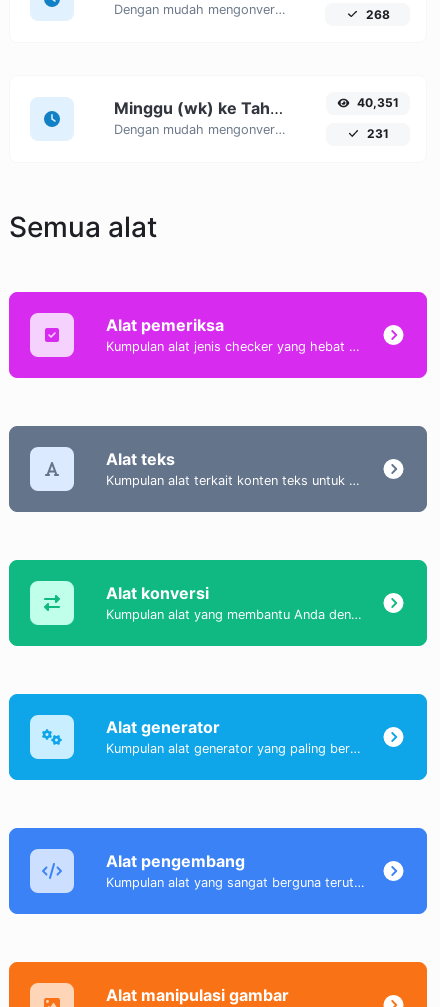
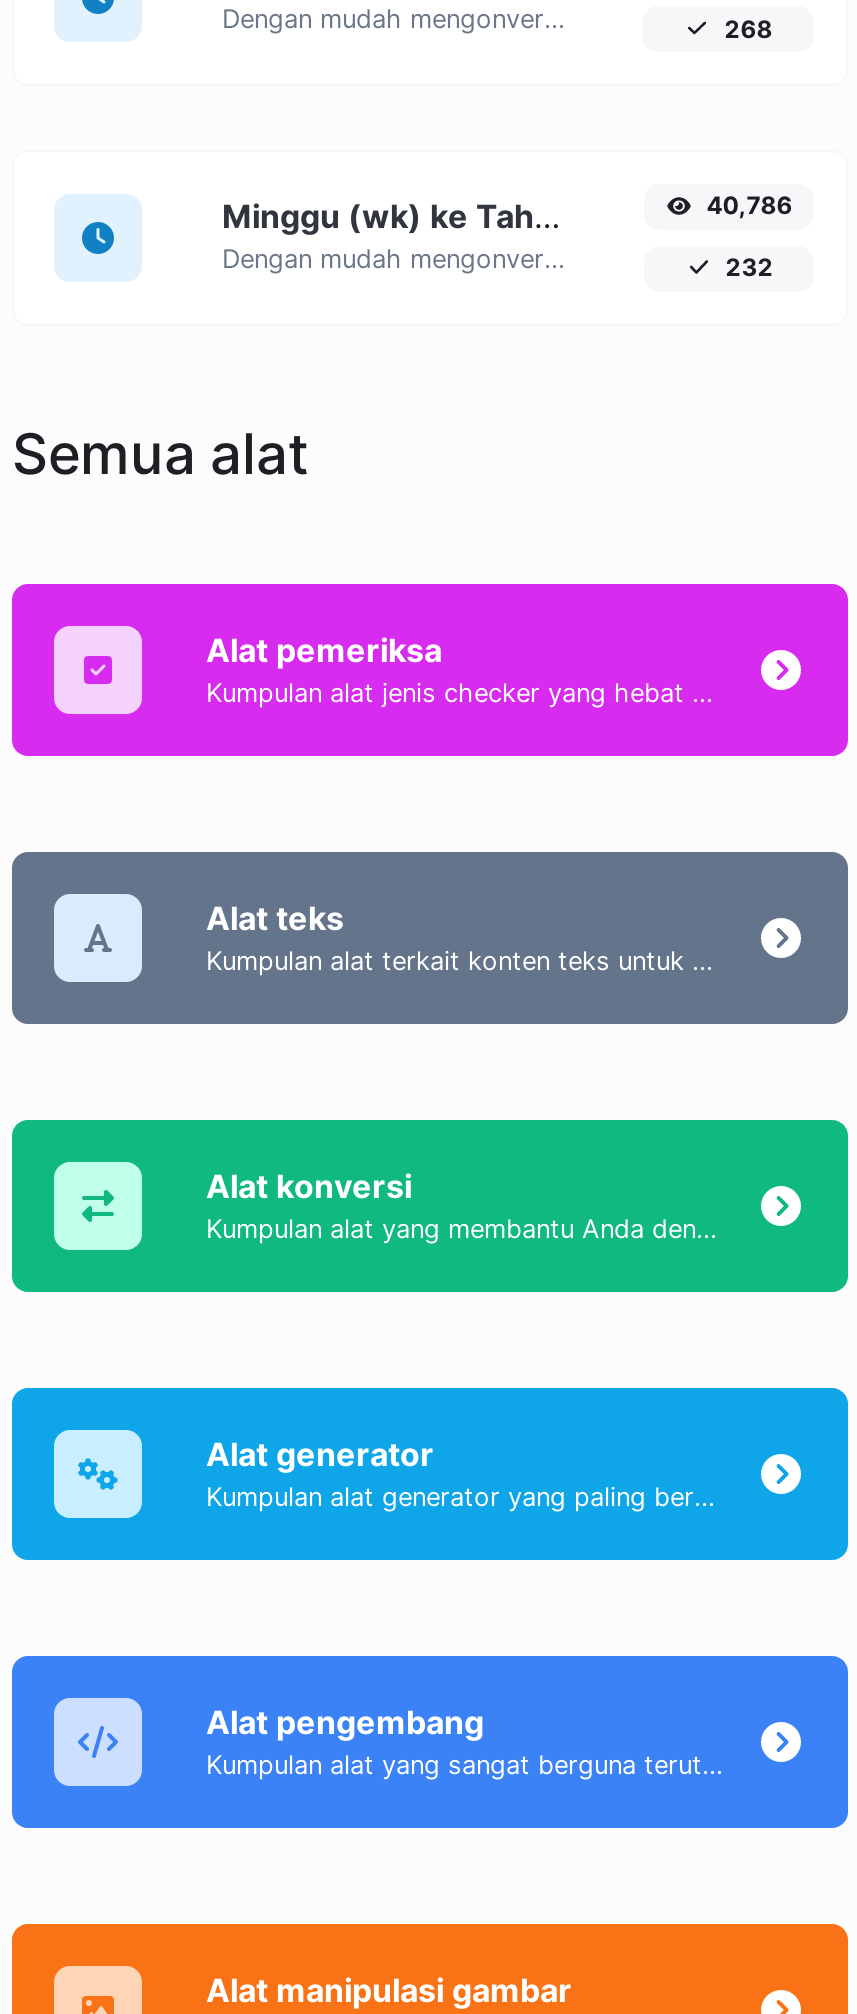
[354,95,399,110] 40,351 -> [700,191,792,221] 40,786
[364,126,389,141] 231 -> [719,252,773,282] 232

